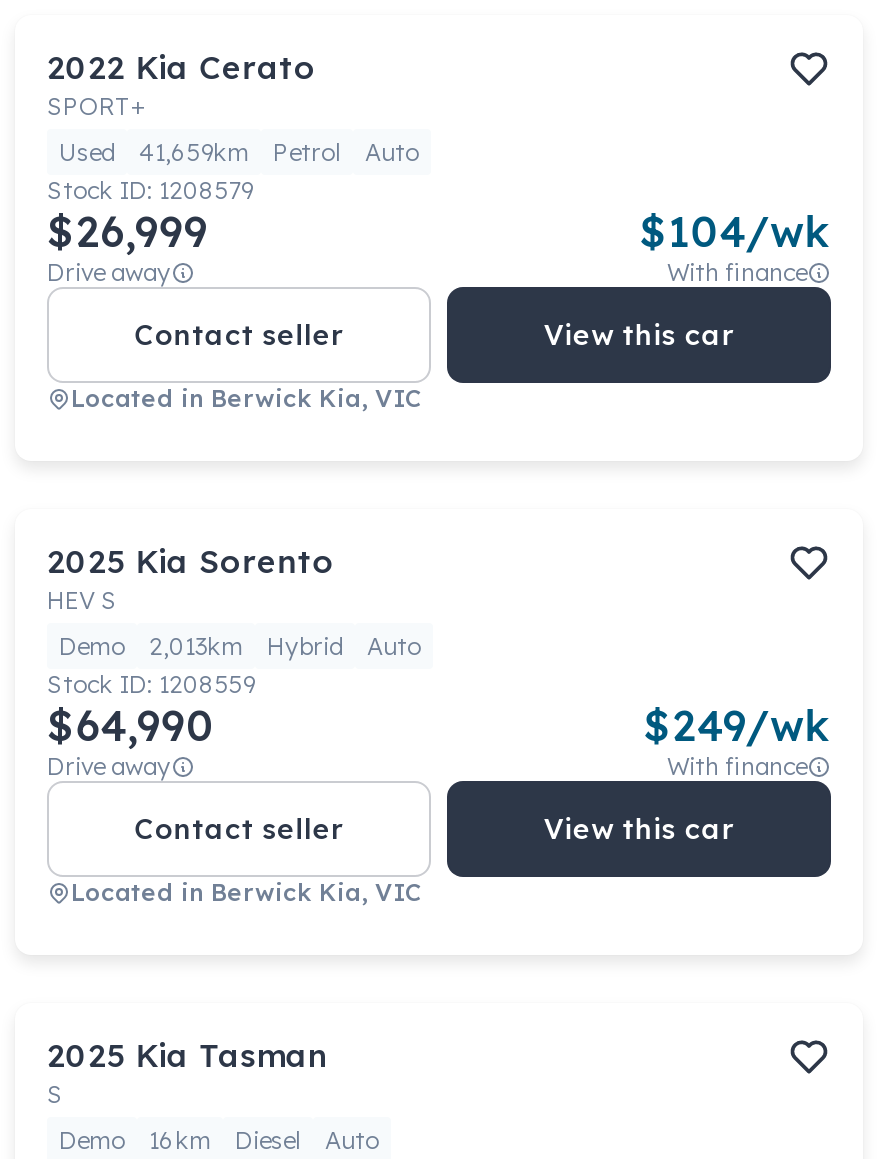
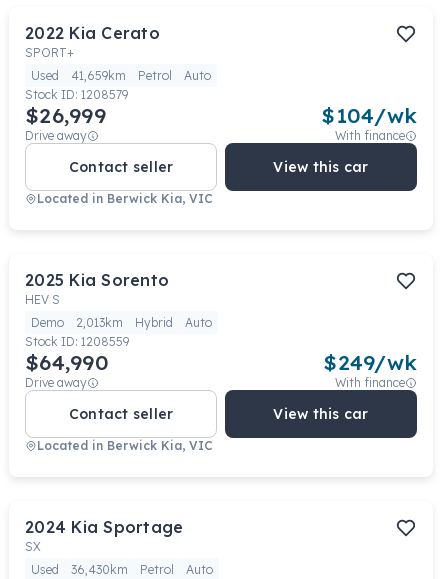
[47,1035,329,1109] 2025 Kia Tasman | S -> [25,517,183,554] 2024 Kia Sportage | SX
[59,1125,301,1155] Demo | 16km | Diesel -> [31,562,174,577] Used | 36,430km | Petrol

